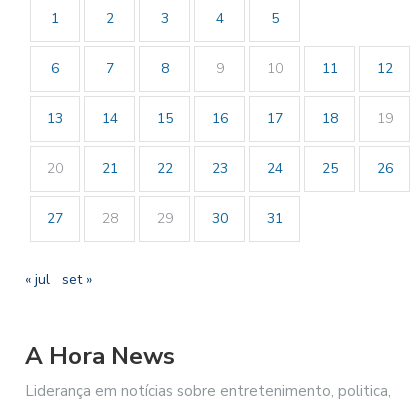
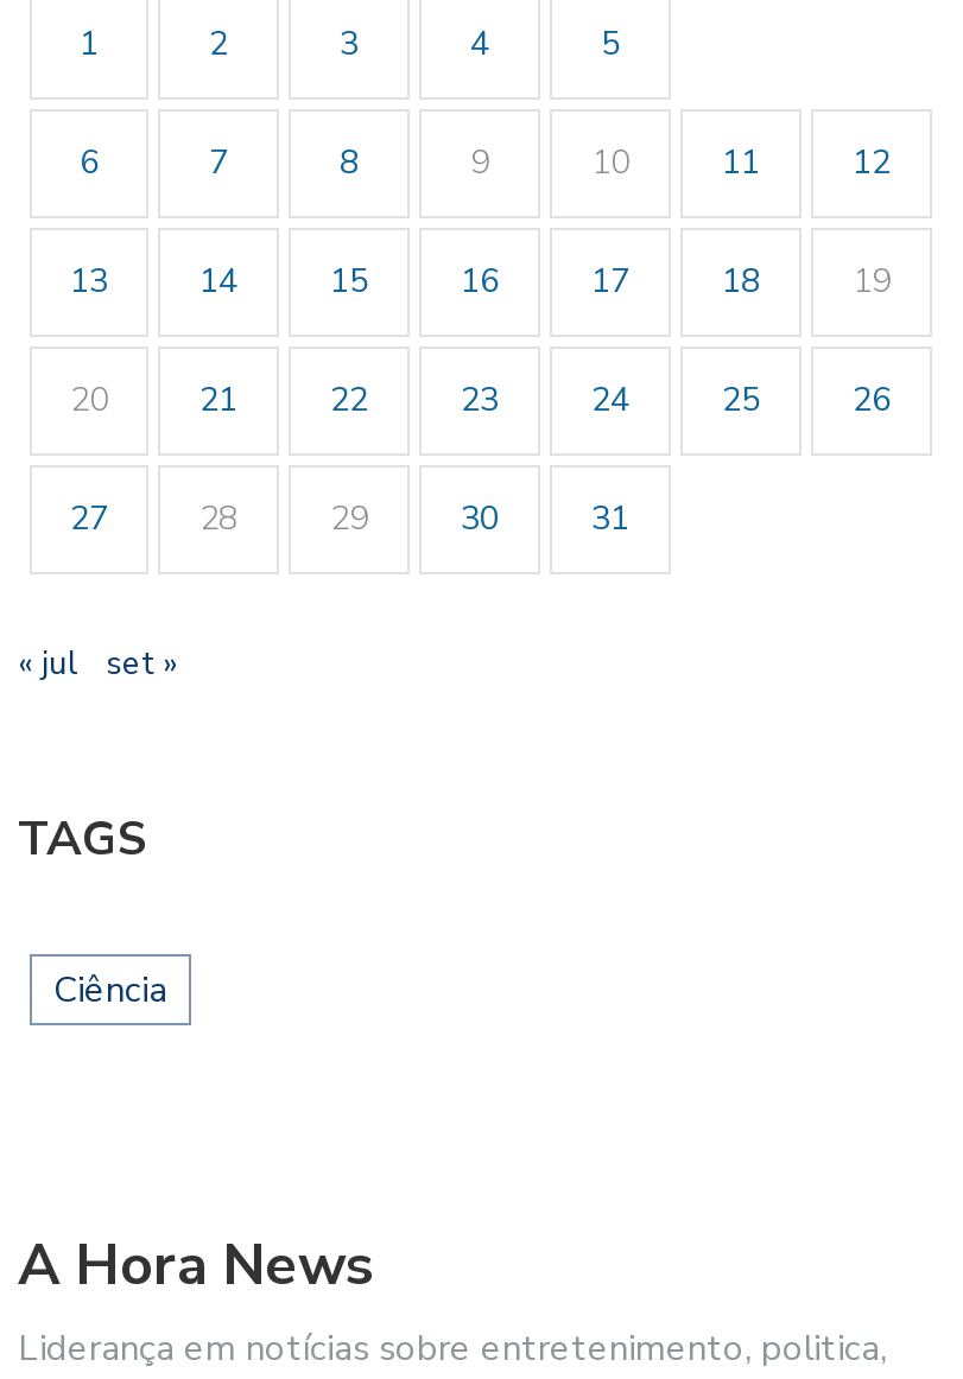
none -> [18,807,167,1013] TAGS | Ciência

